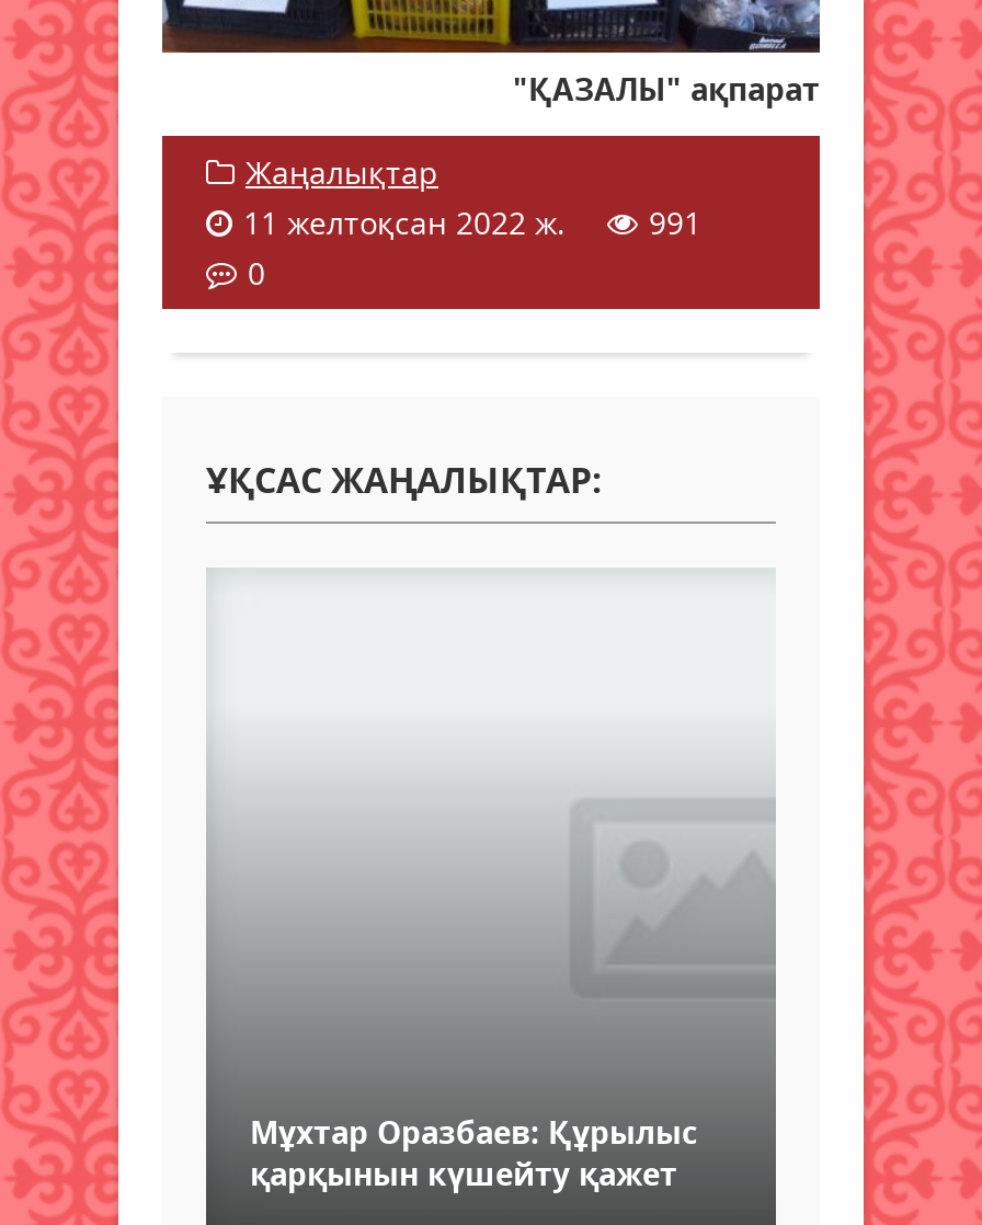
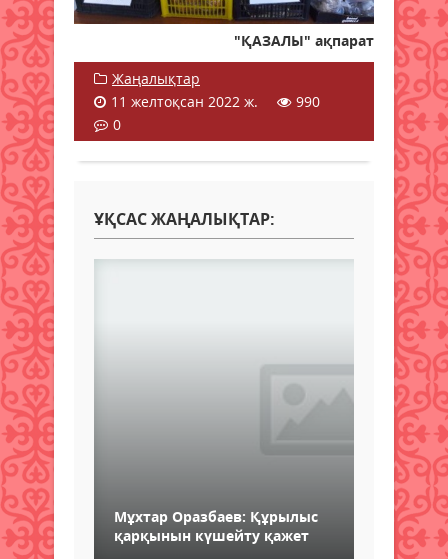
[243,202,701,243] 11 желтоқсан 2022 ж. 991 -> [111,92,320,111] 11 желтоқсан 2022 ж. 990

